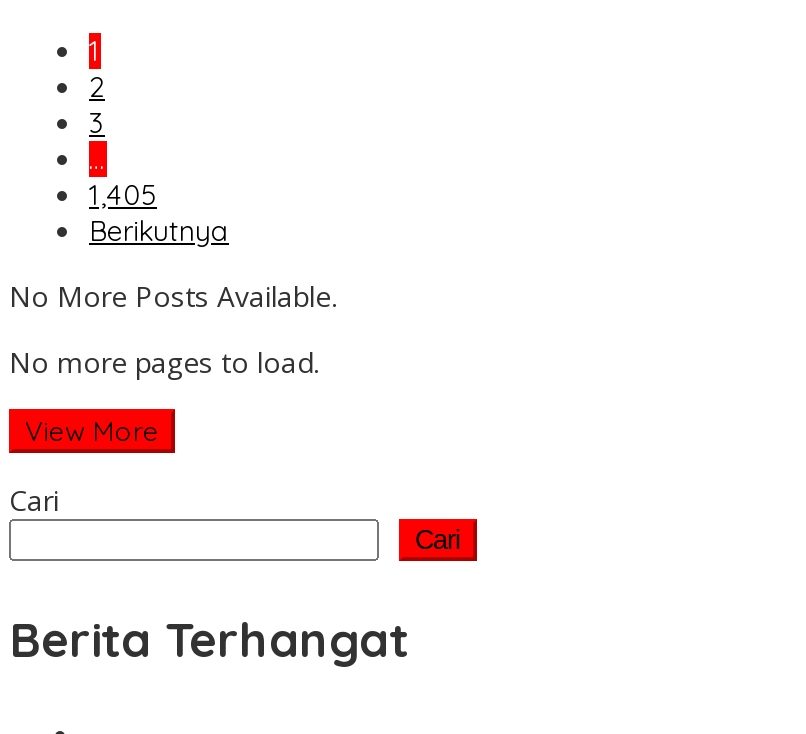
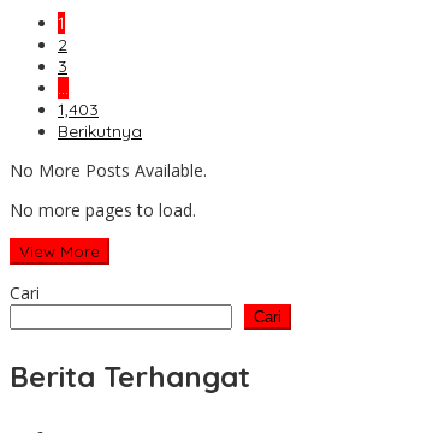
[89,177,157,213] 1,405 -> [58,98,99,120] 1,403

